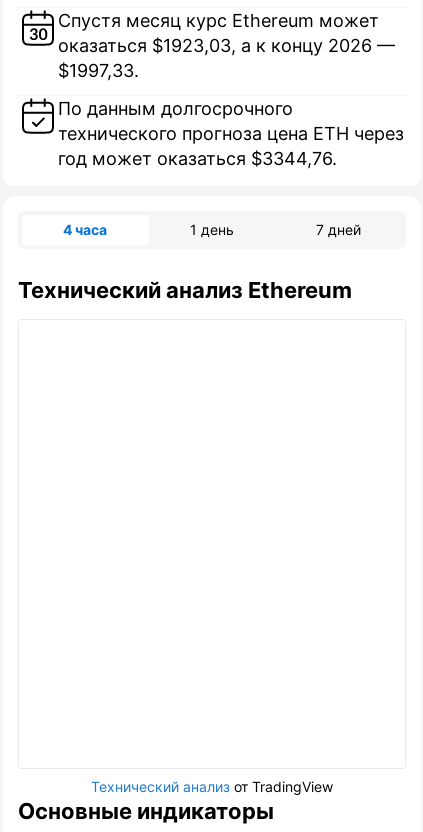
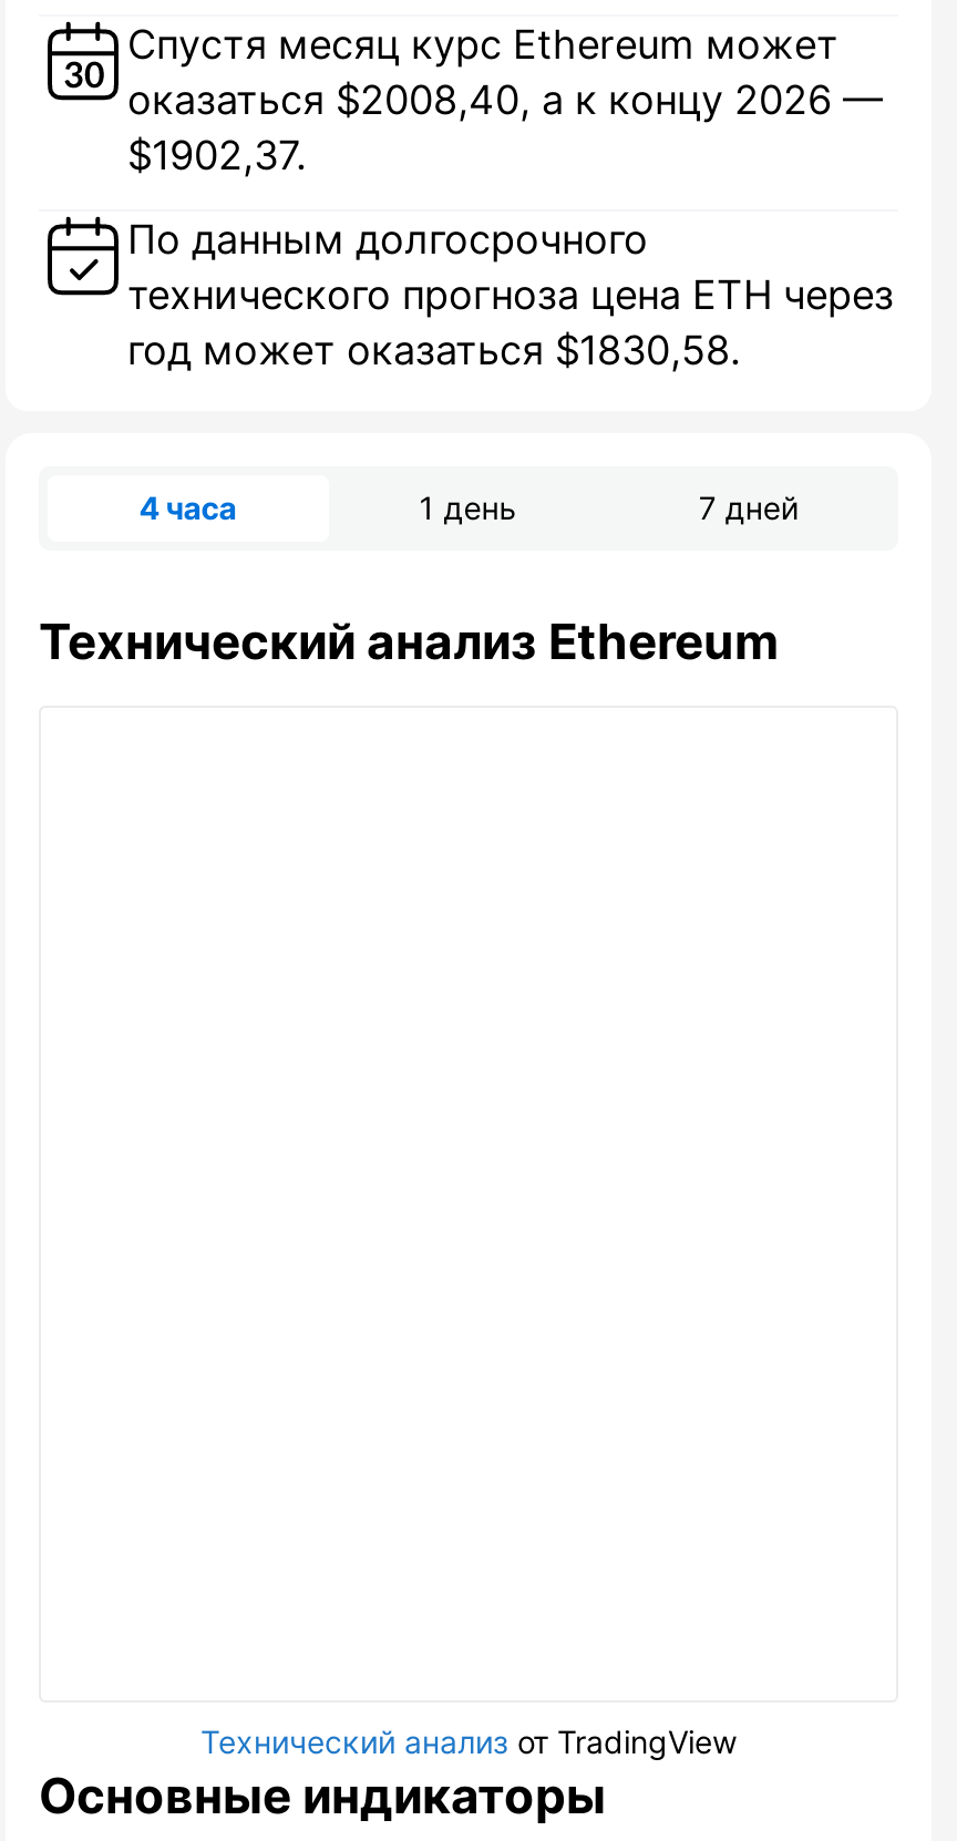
[58,35,395,56] оказаться $1923,03, а к концу 2026 — -> [127,76,883,122] оказаться $2008,40, а к концу 2026 —
[58,60,139,81] $1997,33. -> [127,131,307,177] $1902,37.
[58,148,337,169] год может оказаться $3344,76. -> [127,326,741,372] год может оказаться $1830,58.

